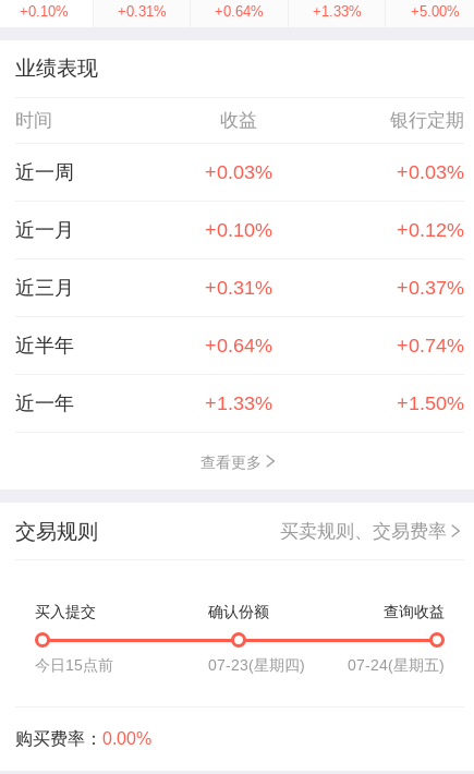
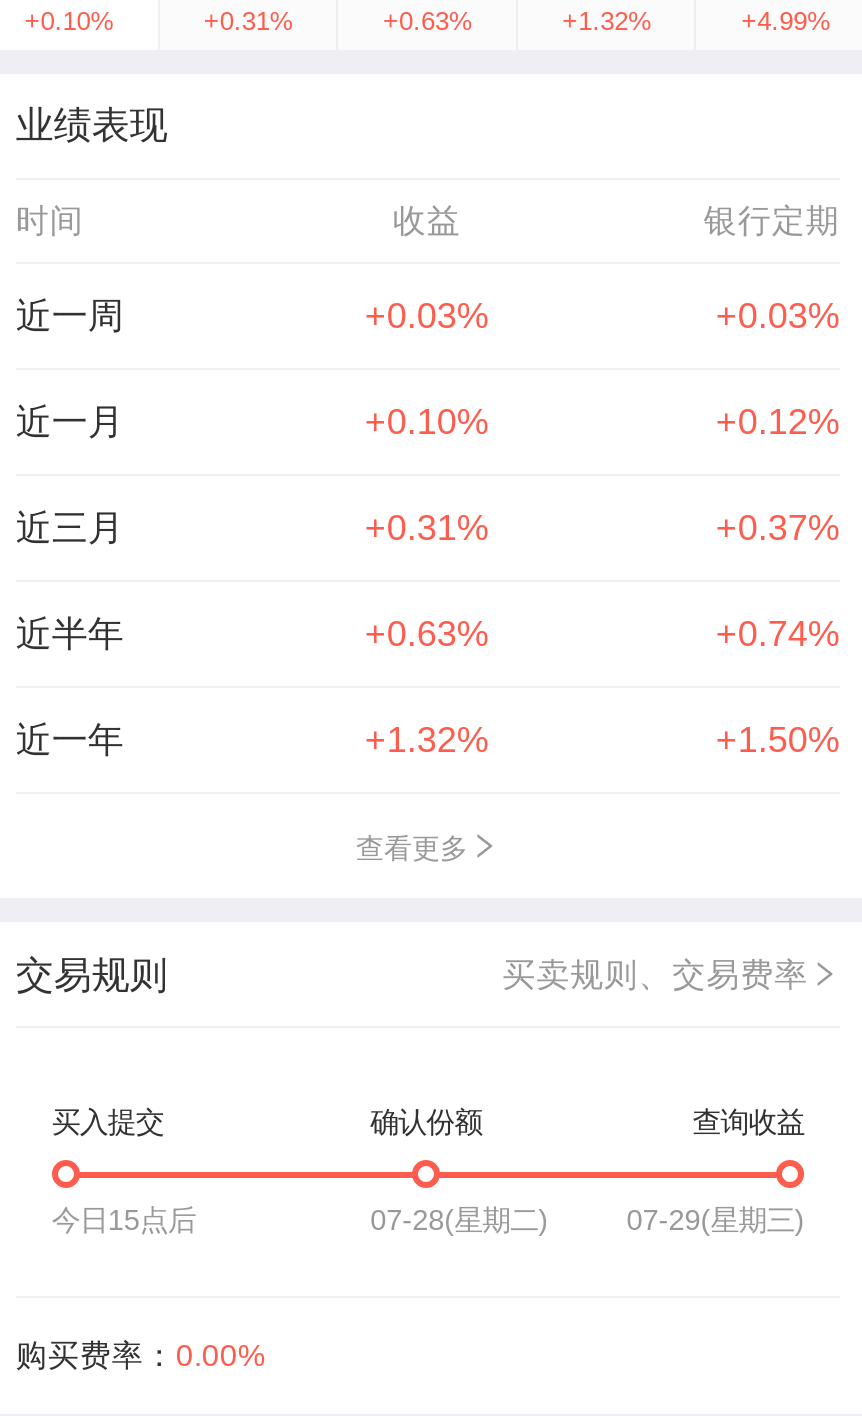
[215,3,264,19] +0.64% -> [383,5,473,35] +0.63%
[313,3,362,19] +1.33% -> [562,5,652,35] +1.32%
[410,3,460,19] +5.00% -> [741,5,831,35] +4.99%
[205,335,273,356] +0.64% -> [365,614,489,654] +0.63%
[205,392,273,414] +1.33% -> [365,720,489,760] +1.32%
[35,656,113,673] 今日15点前 -> [52,1203,196,1235] 今日15点后
[208,656,305,673] 07-23(星期四) -> [370,1203,548,1235] 07-28(星期二)
[348,656,445,673] 07-24(星期五) -> [626,1203,804,1235] 07-29(星期三)

